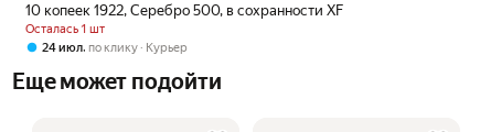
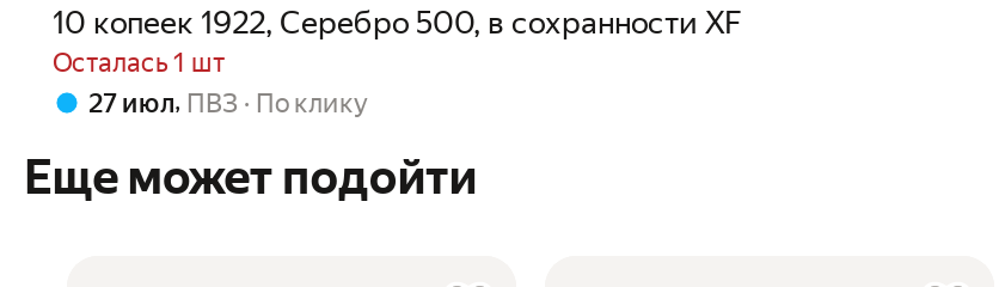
[42,40,188,55] 24 июл, по клику Курьер -> [88,87,368,119] 27 июл, ПВЗ По клику

